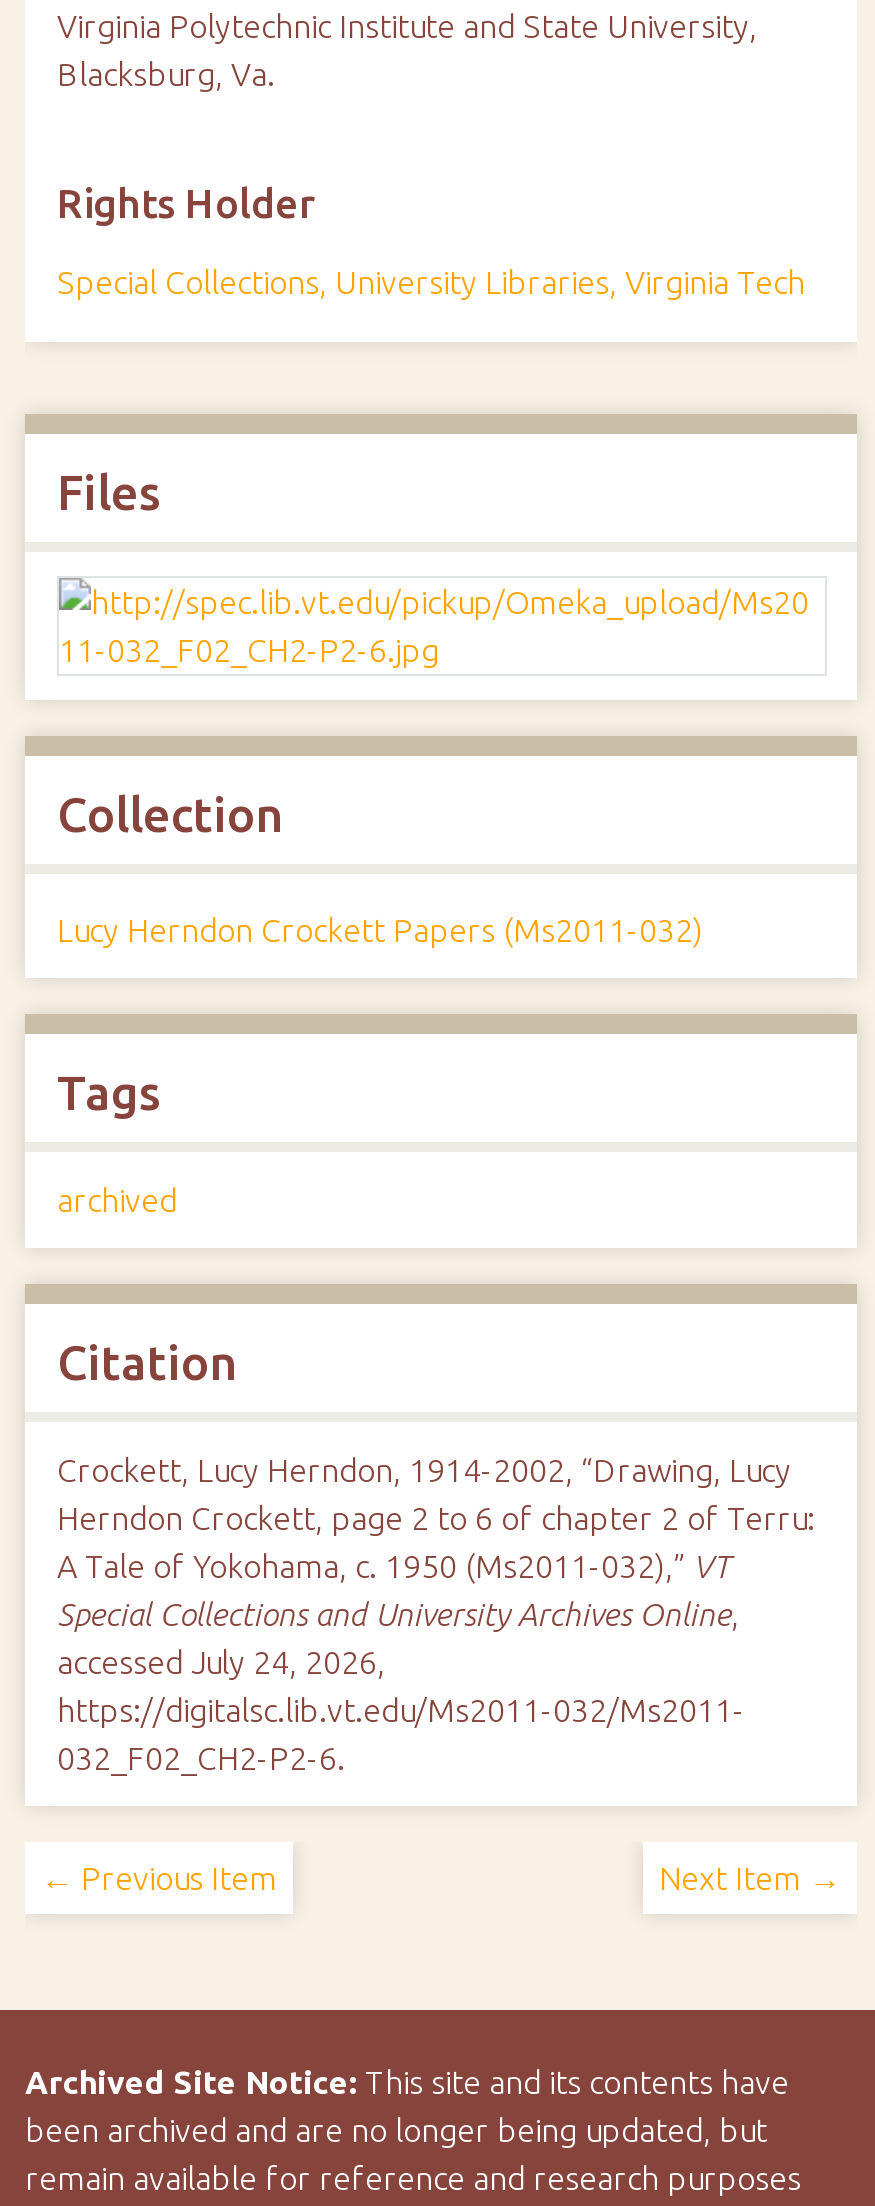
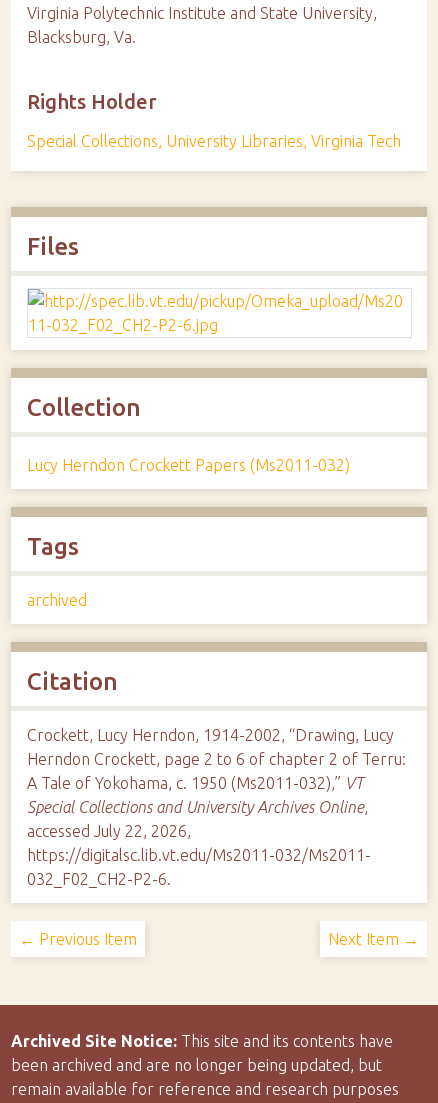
[57,1644,385,1680] accessed July 24, 2026, -> [27,822,191,840] accessed July 22, 2026,

